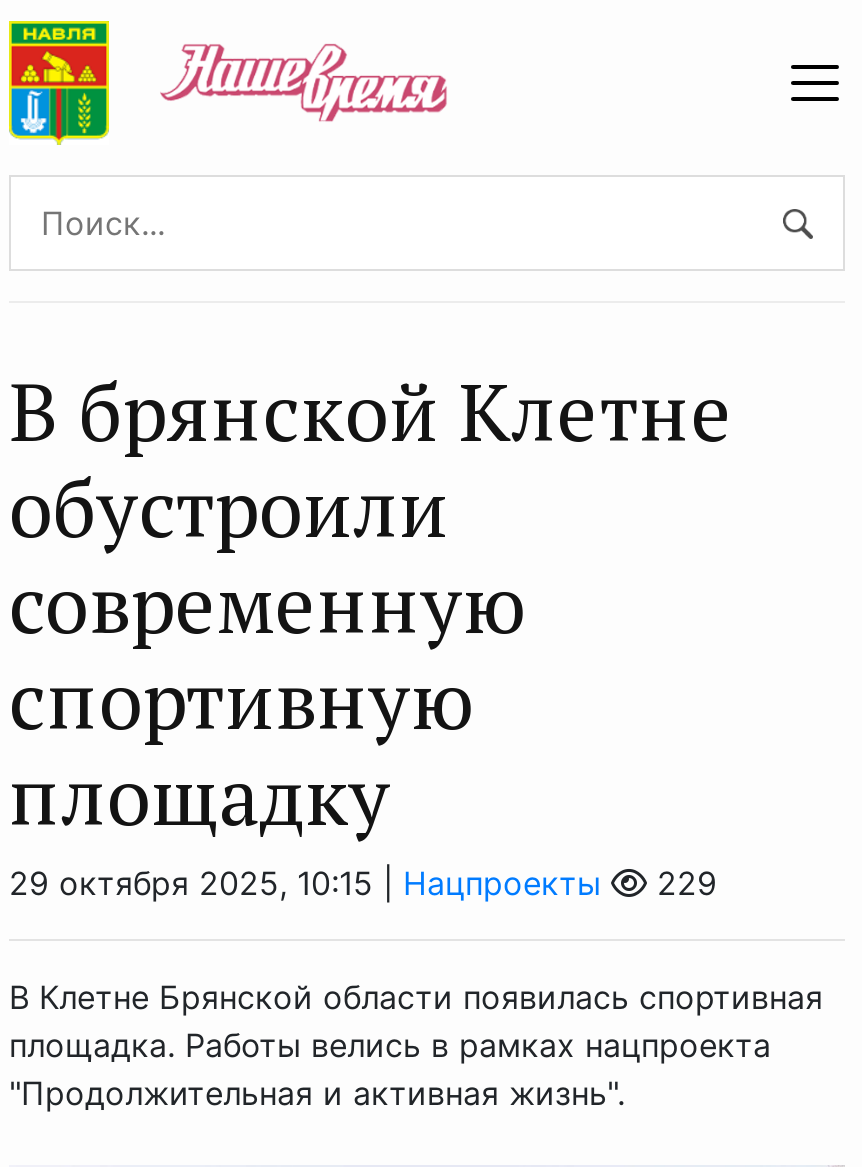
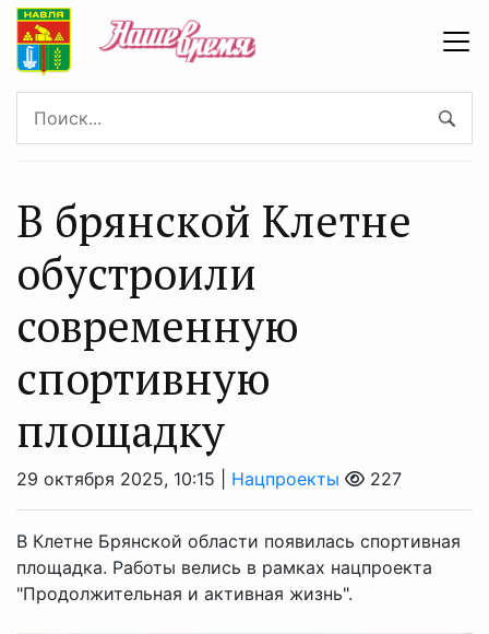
[647,863,717,903] 229 -> [365,468,402,490] 227

